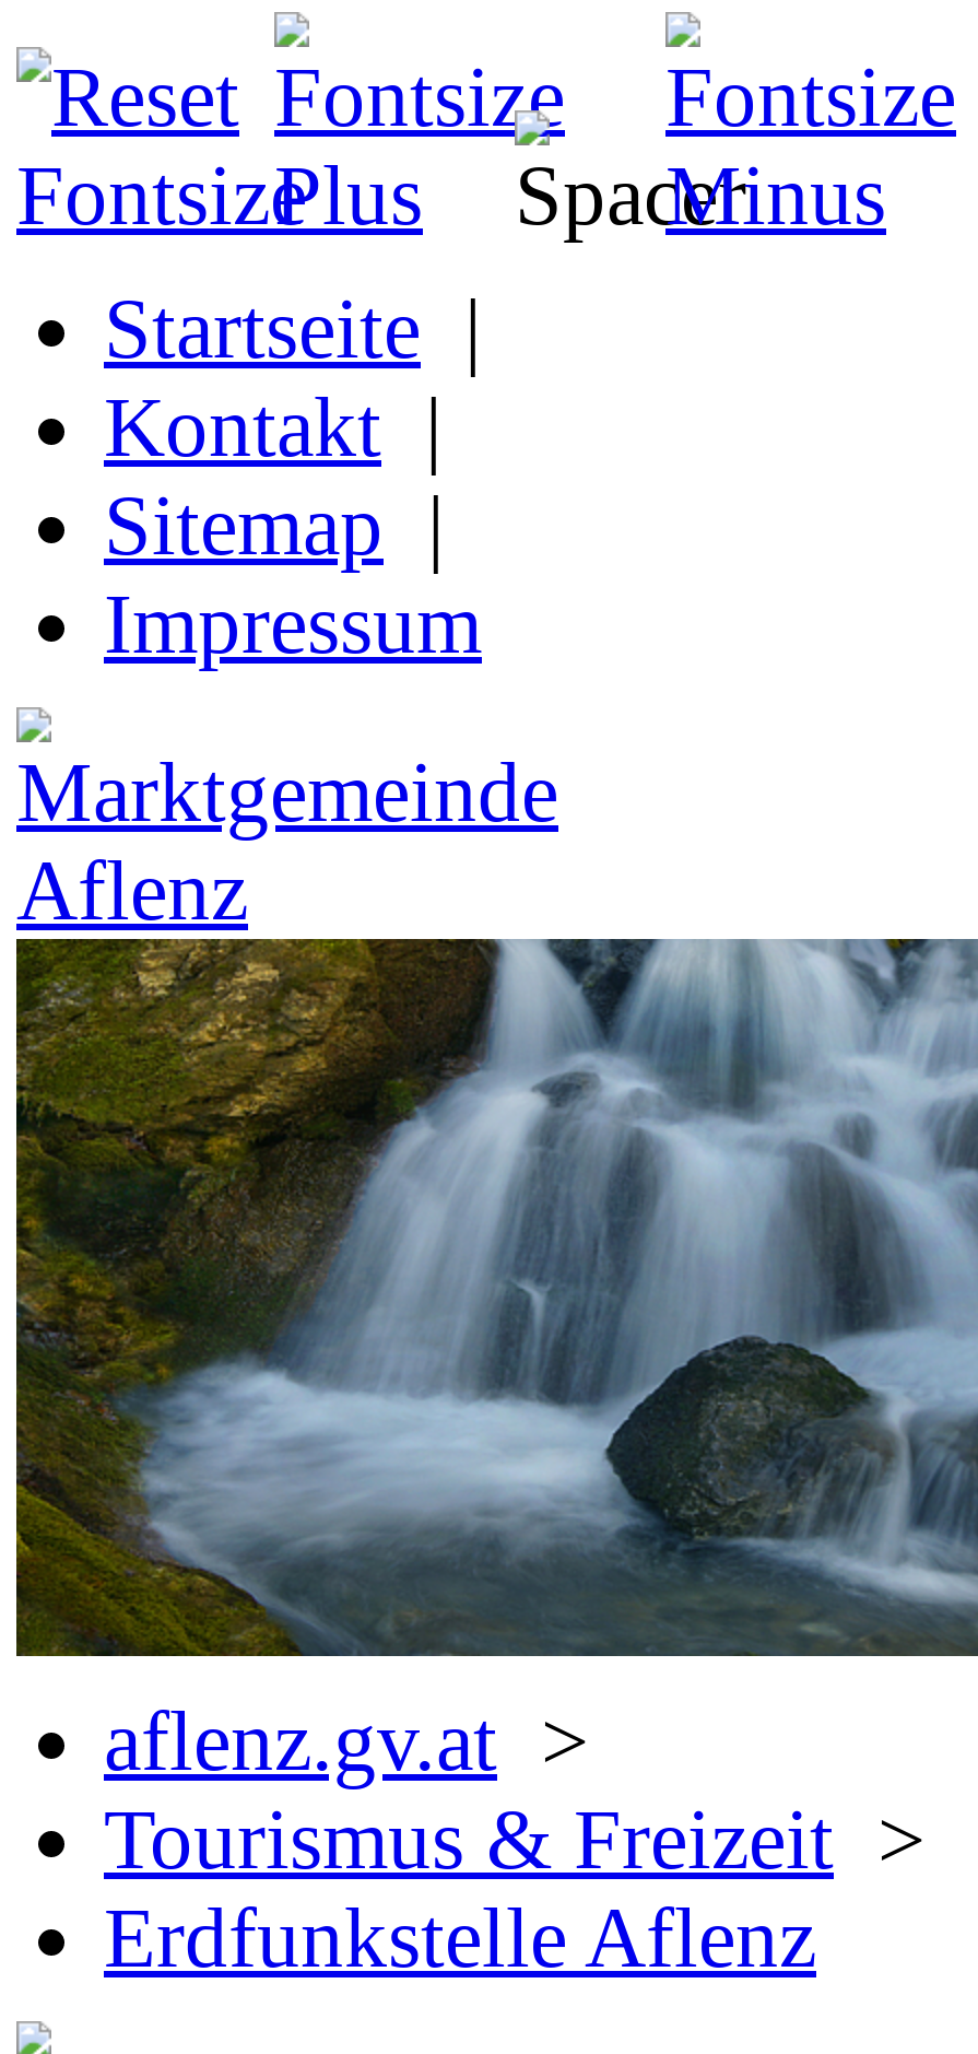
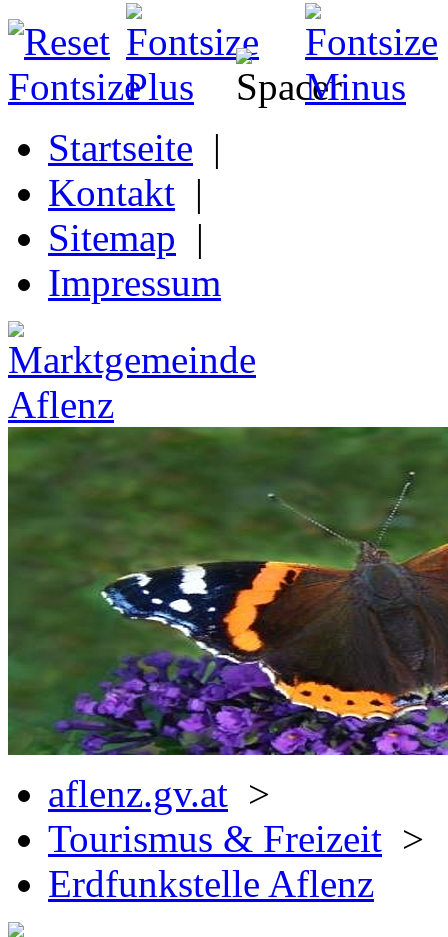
[16,937,971,1658] [image] -> [8,426,445,756] [image]

